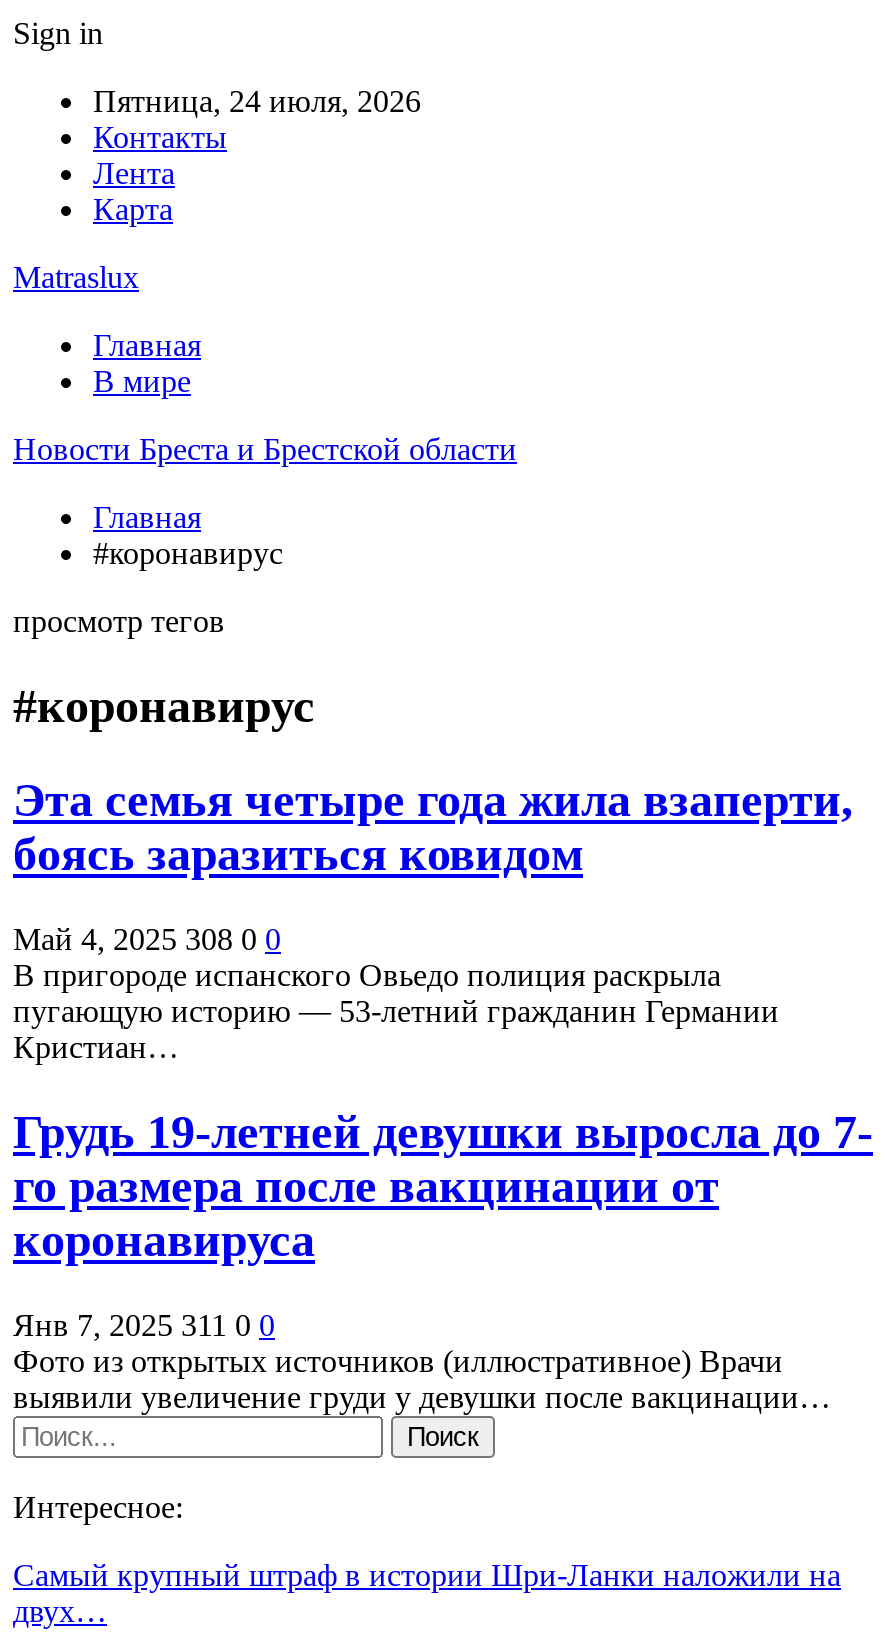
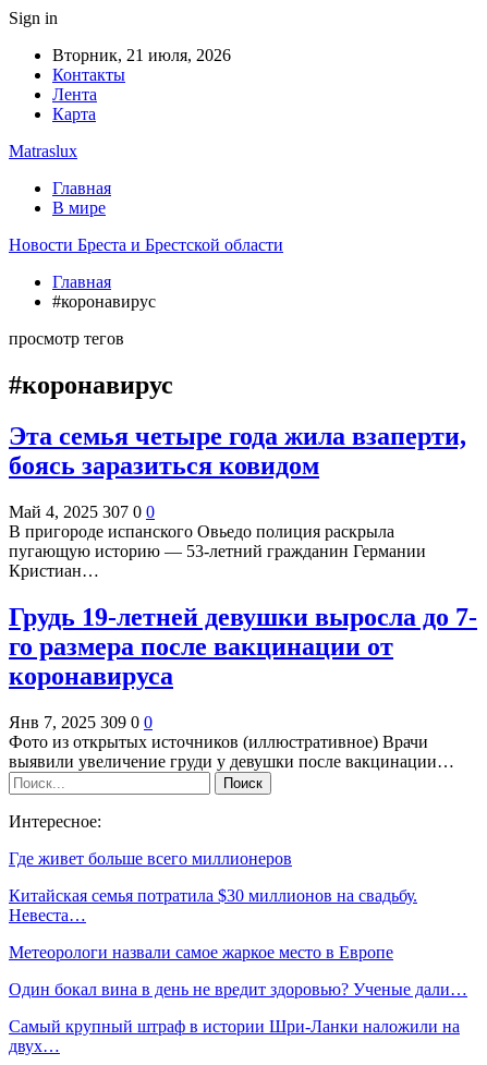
[93,84,421,118] Пятница, 24 июля, 2026 -> [52,46,231,64] Вторник, 21 июля, 2026
[13,921,281,955] Май 4, 2025 308 0 0 -> [9,502,155,521] Май 4, 2025 307 0 0
[13,1307,275,1341] Янв 7, 2025 311 0 0 -> [9,712,153,731] Янв 7, 2025 309 0 0
none -> [9,849,467,998] Где живет больше всего миллионеров | Китайская семья потратила $30 миллионов на свадьбу. | Невеста… | Метеорологи назвали самое жаркое место в Европе | Один бокал вина в день не вредит здоровью? Ученые дали…

